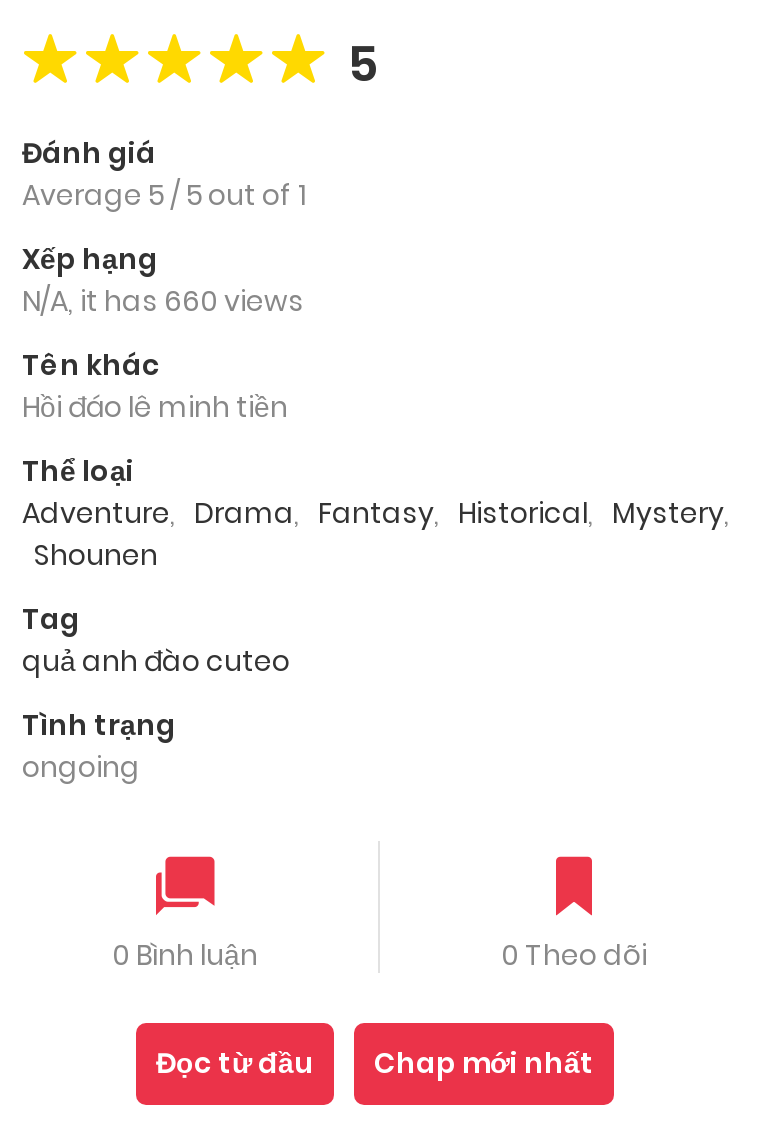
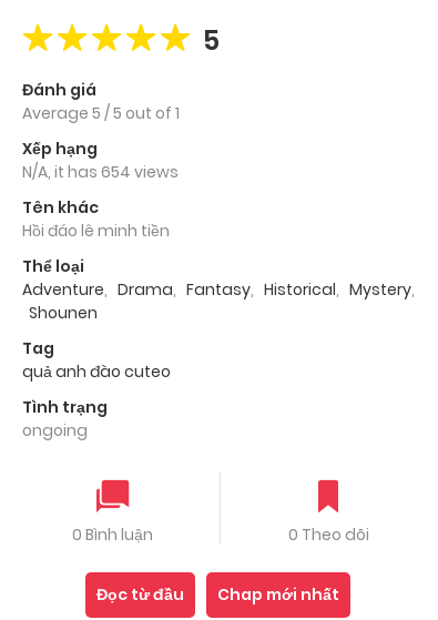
[22,282,304,322] N/A, it has 660 views -> [22,161,179,183] N/A, it has 654 views

